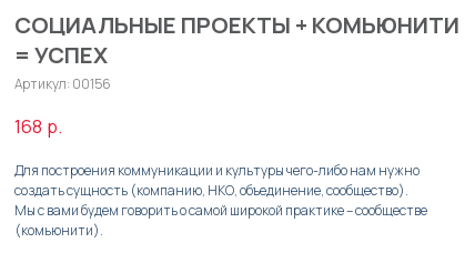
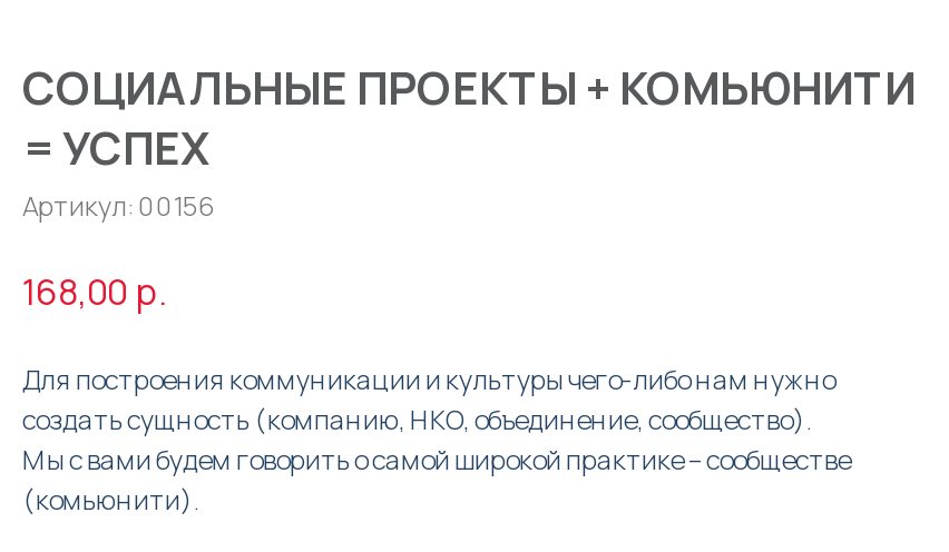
[14,115,62,139] 168 р. -> [22,268,167,317] 168,00 р.

